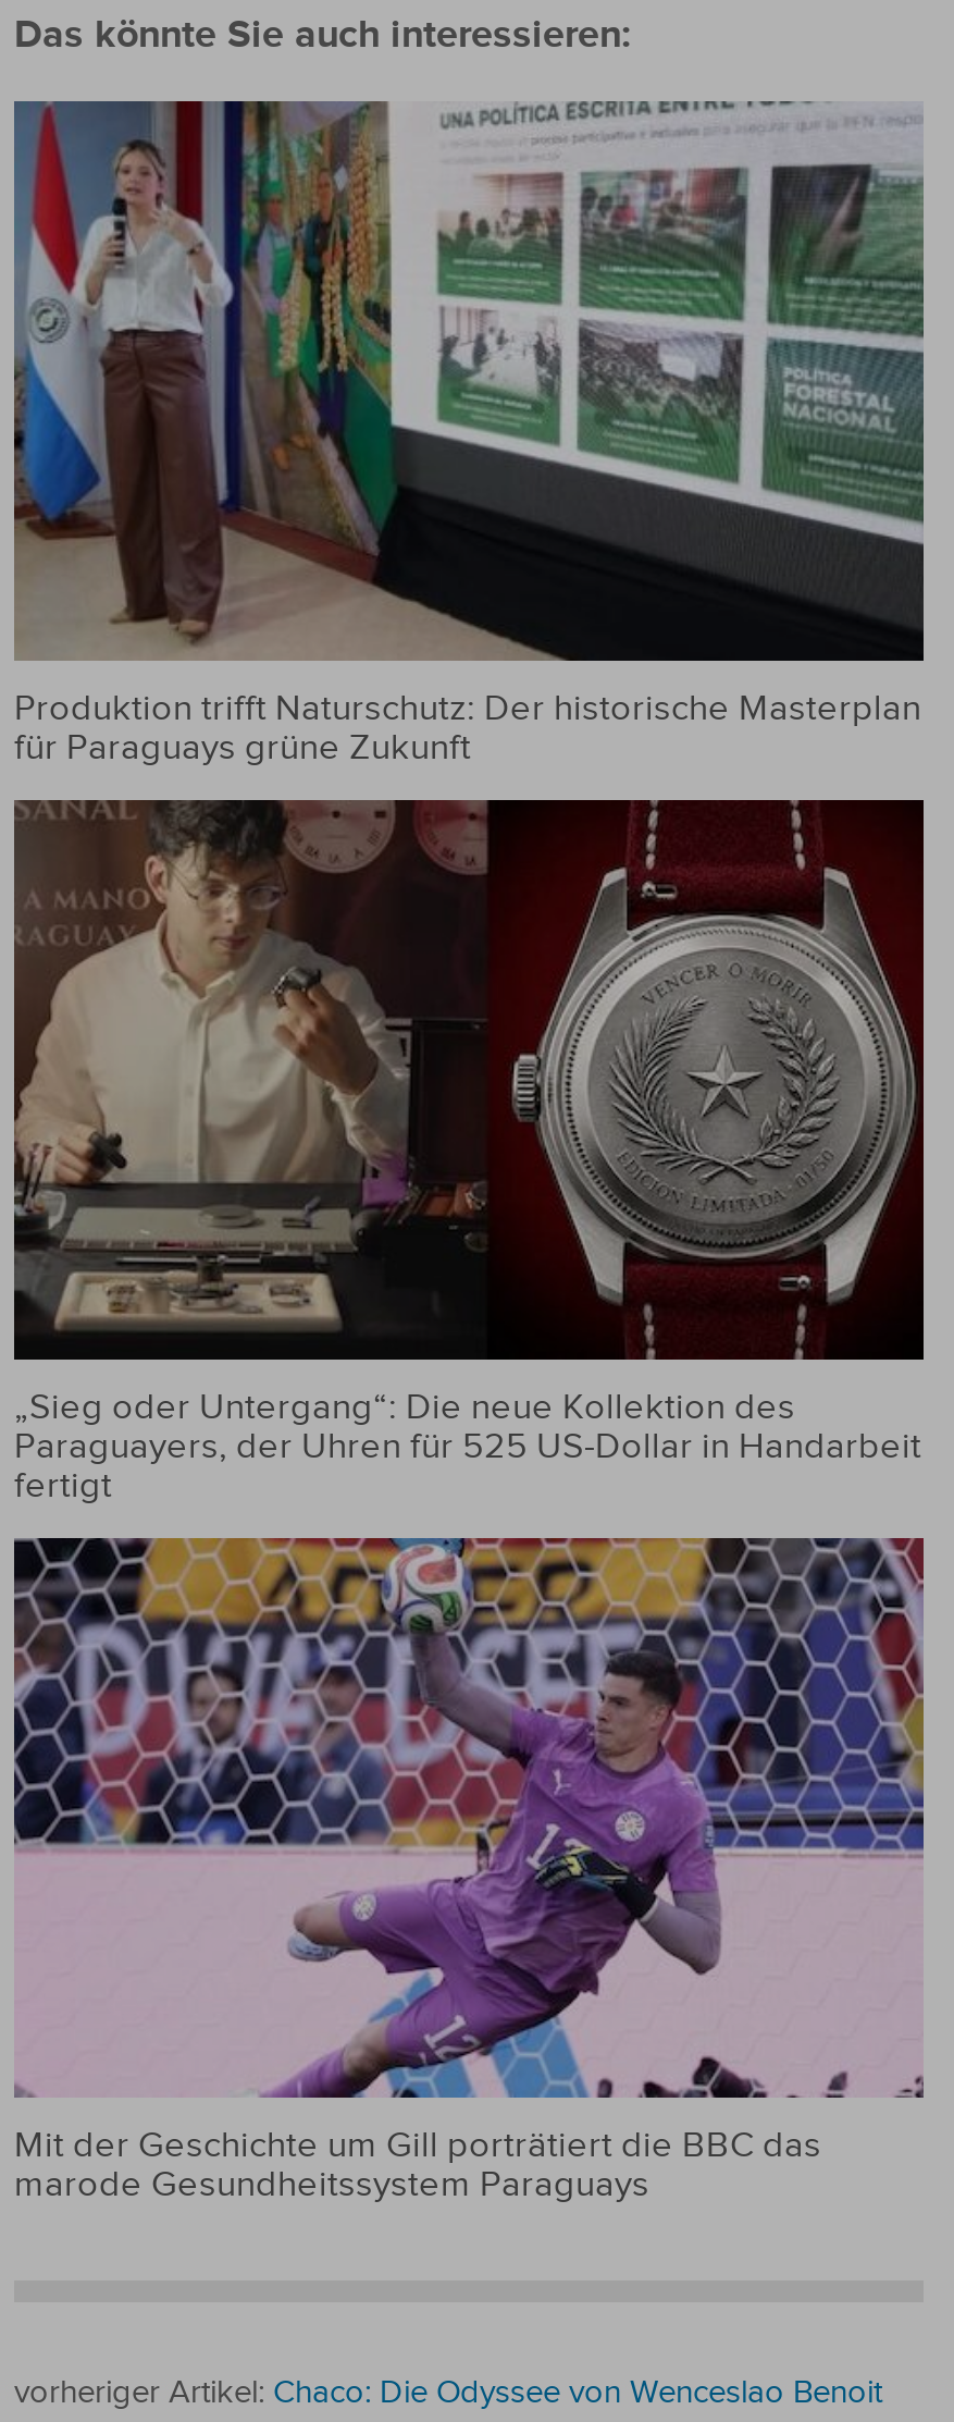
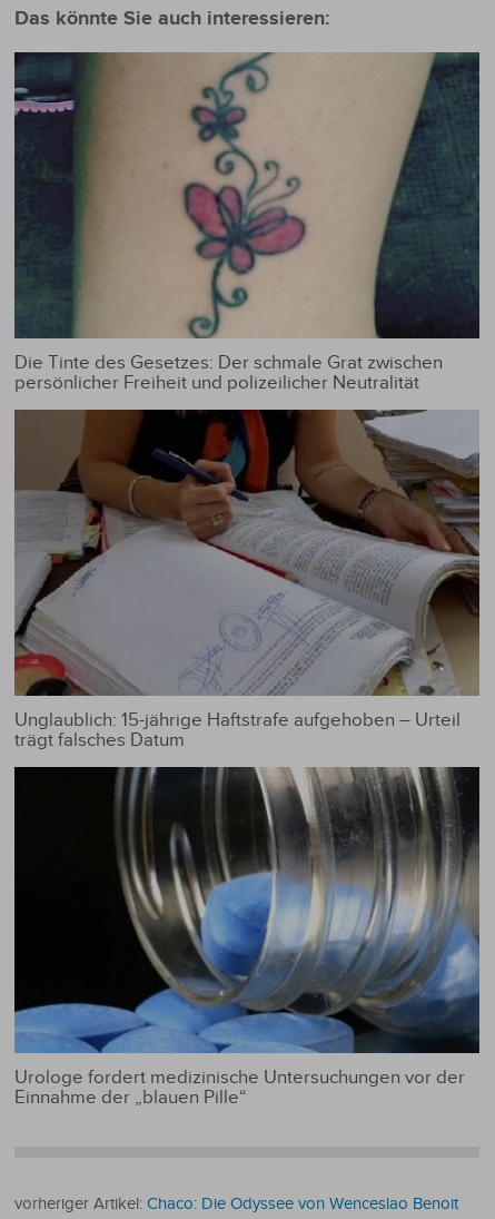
[12,99,924,770] [image] | Produktion trifft Naturschutz: Der historische Masterplan | für Paraguays grüne Zukunft -> [13,51,481,394] [image] | Die Tinte des Gesetzes: Der schmale Grat zwischen | persönlicher Freiheit und polizeilicher Neutralität
[12,798,926,1508] [image] | „Sieg oder Untergang“: Die neue Kollektion des | Paraguayers, der Uhren für 525 US-Dollar in Handarbeit | fertigt -> [13,409,481,752] [image] | Unglaublich: 15-jährige Haftstrafe aufgehoben – Urteil | trägt falsches Datum
[12,1536,926,2207] [image] | Mit der Geschichte um Gill porträtiert die BBC das | marode Gesundheitssystem Paraguays -> [13,766,481,1109] [image] | Urologe fordert medizinische Untersuchungen vor der | Einnahme der „blauen Pille“

